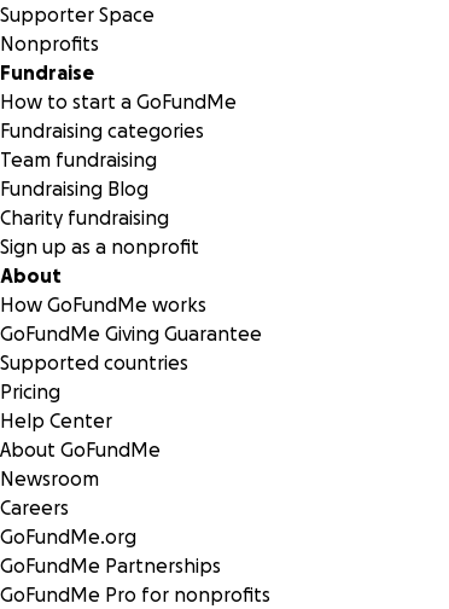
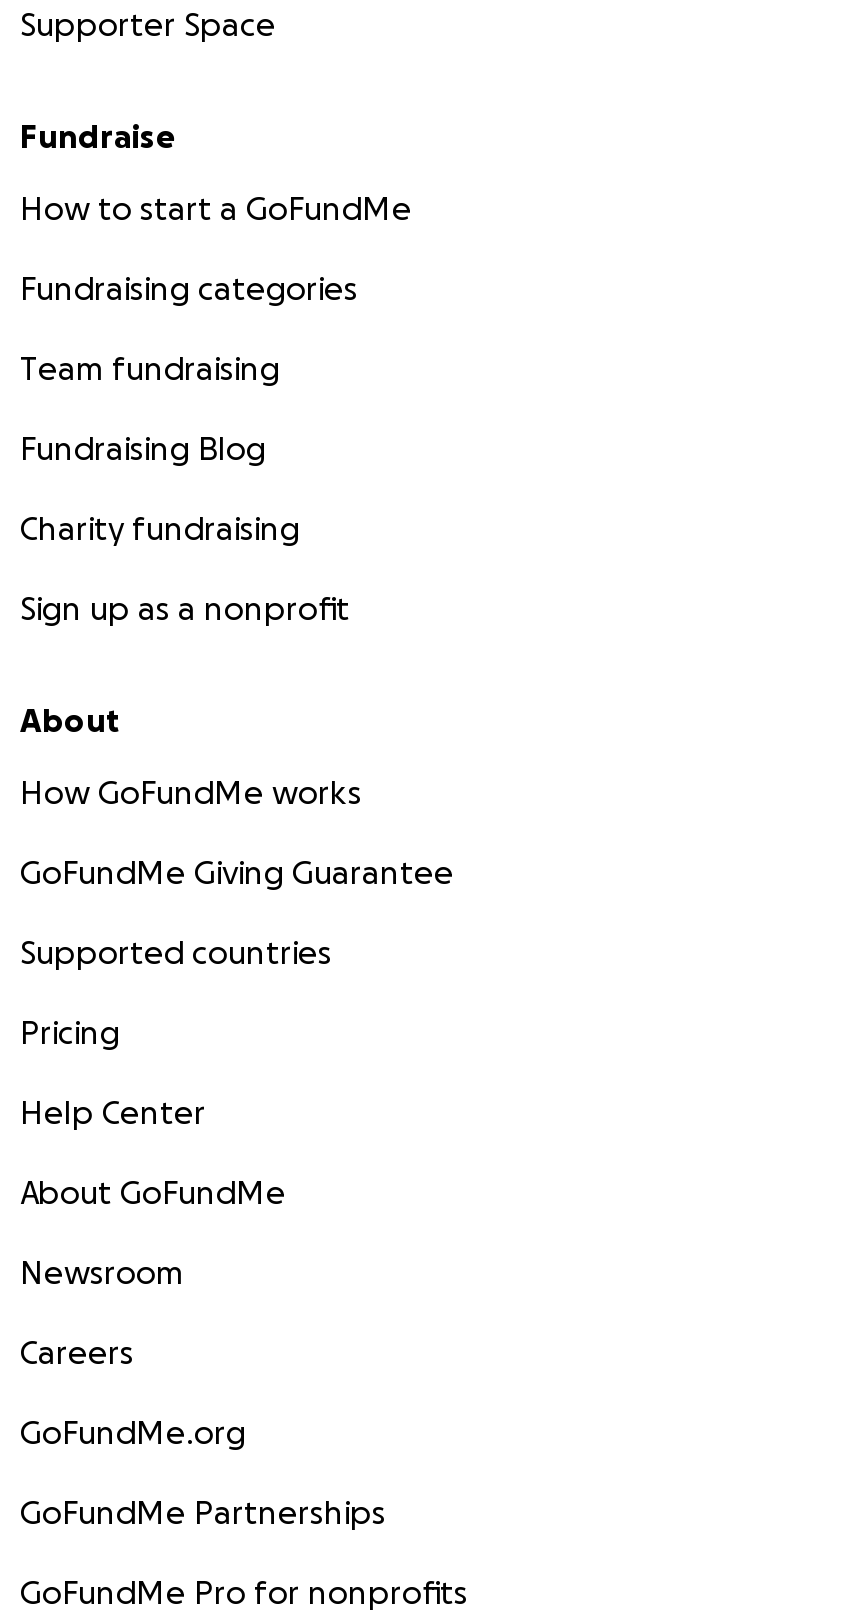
[0,33,99,54] Nonprofits -> none

